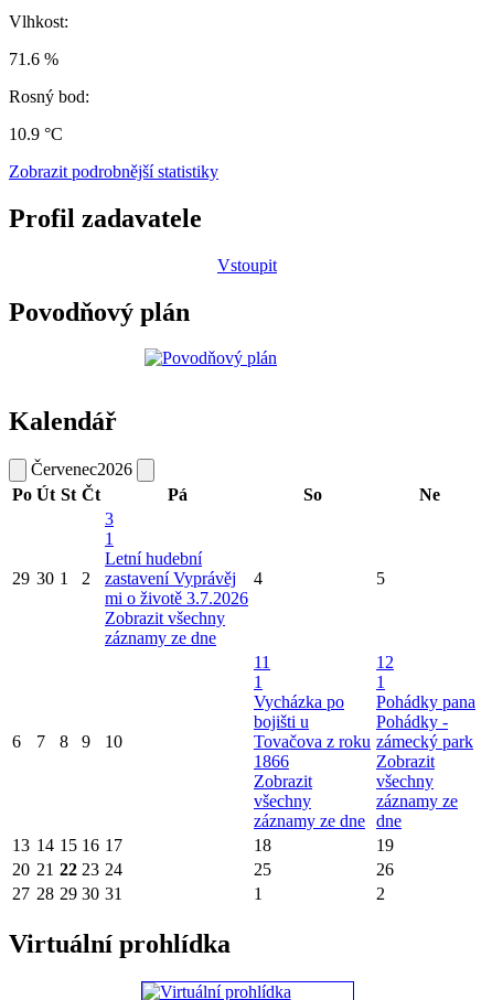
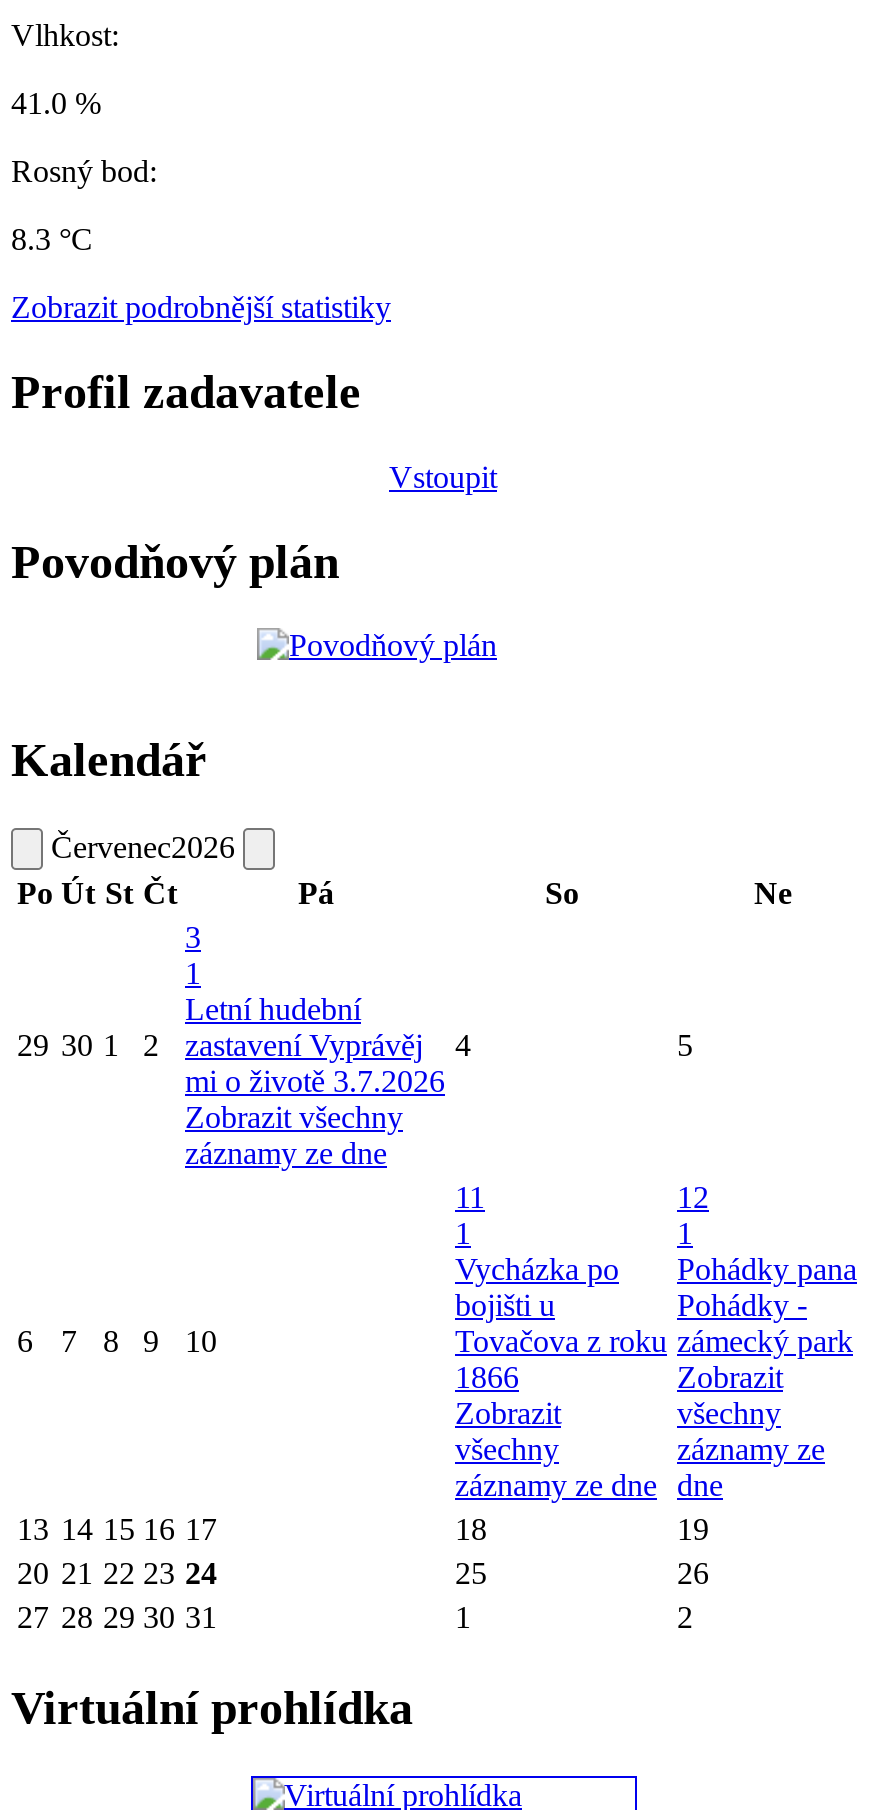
[9,49,58,68] 71.6 % -> [11,86,101,120] 41.0 %
[9,124,63,143] 10.9 °C -> [11,222,93,256] 8.3 °C

